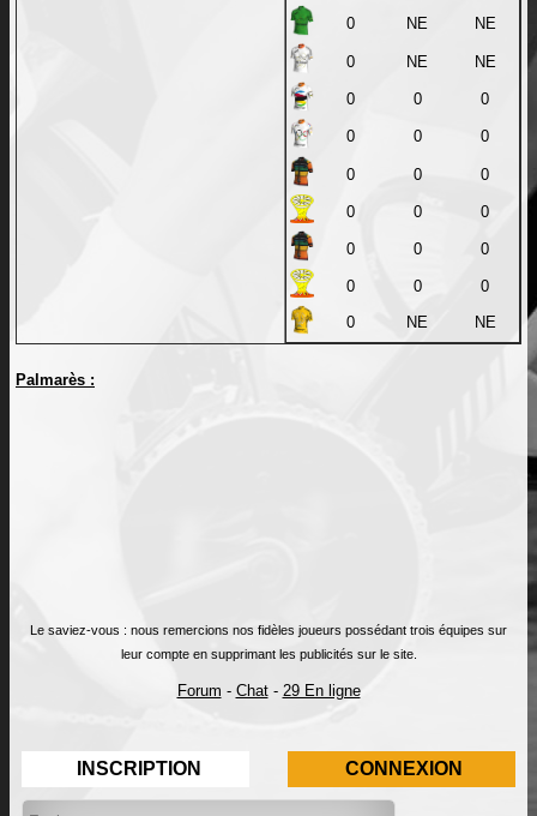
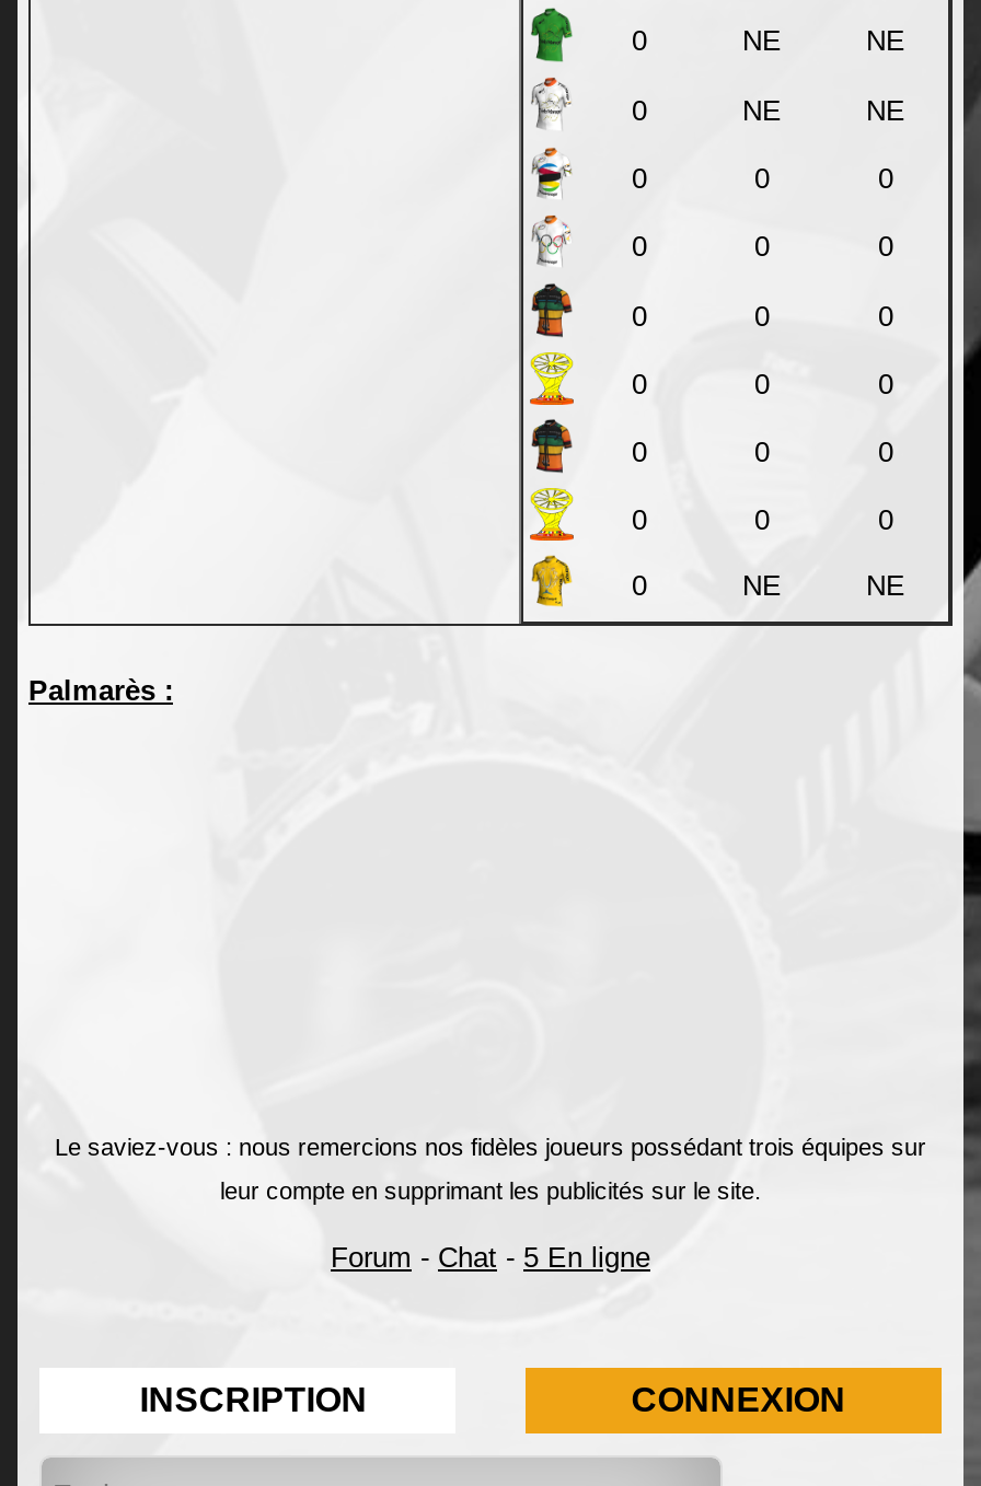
[177,682,360,700] Forum - Chat - 29 En ligne -> [331,1241,650,1274] Forum - Chat - 5 En ligne

